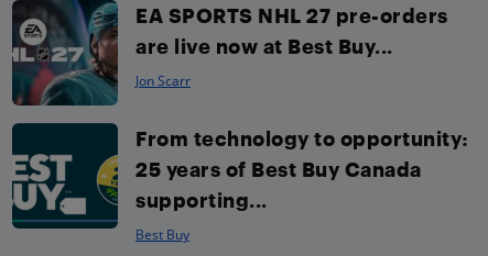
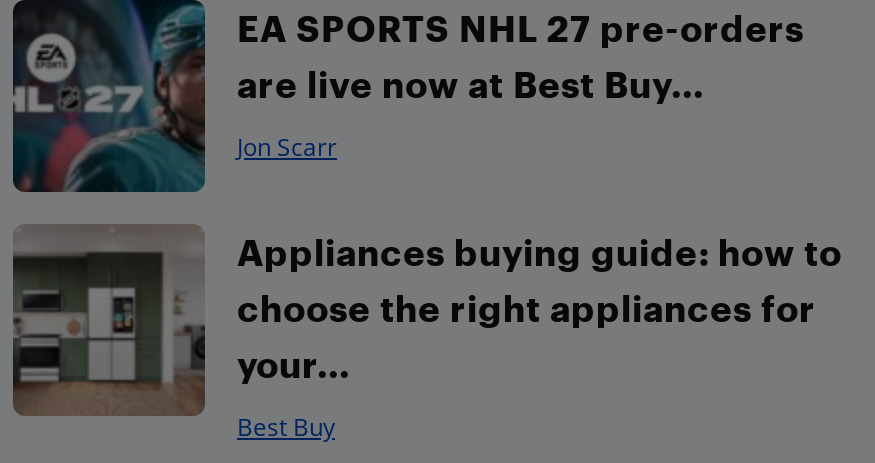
[11,123,468,230] [image] | From technology to opportunity: | 25 years of Best Buy Canada | supporting... -> [11,224,842,418] [image] | Appliances buying guide: how to | choose the right appliances for | your...

